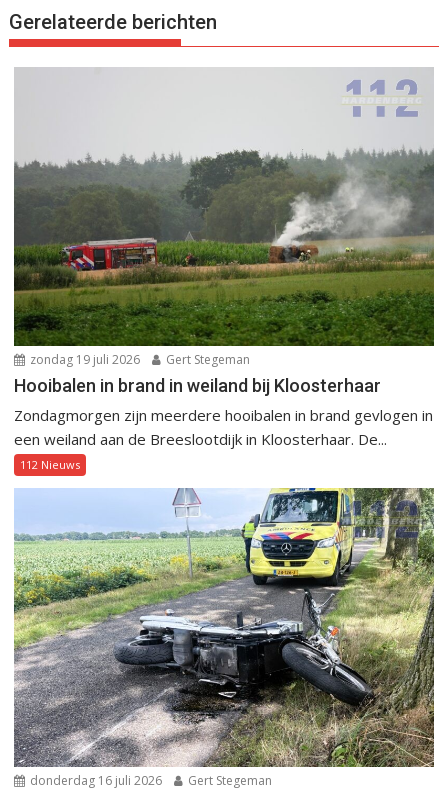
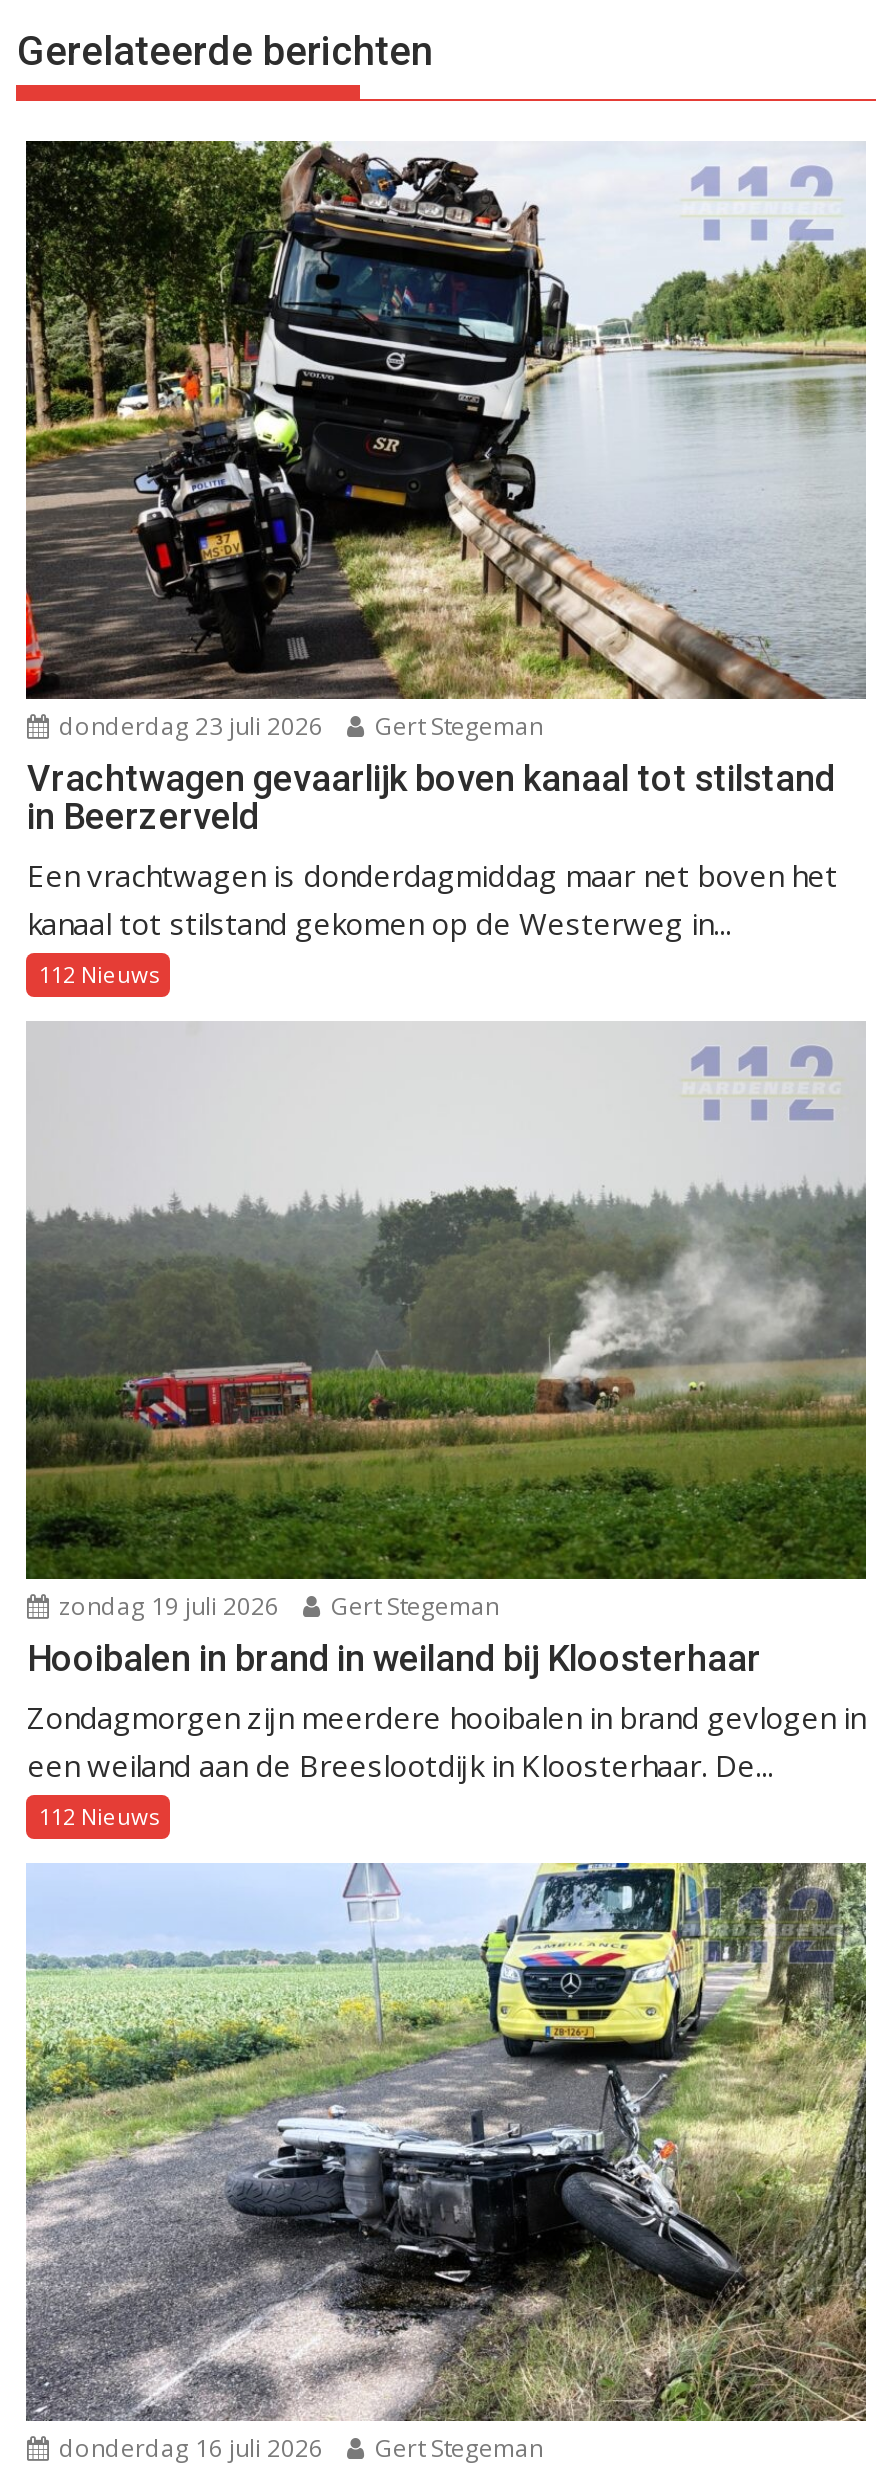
none -> [24,139,868,988] [image] | donderdag 23 juli 2026 | Gert Stegeman | Vrachtwagen gevaarlijk boven kanaal tot stilstand | in Beerzerveld | Een vrachtwagen is donderdagmiddag maar net boven het | kanaal tot stilstand gekomen op de Westerweg in... | 112 Nieuws

